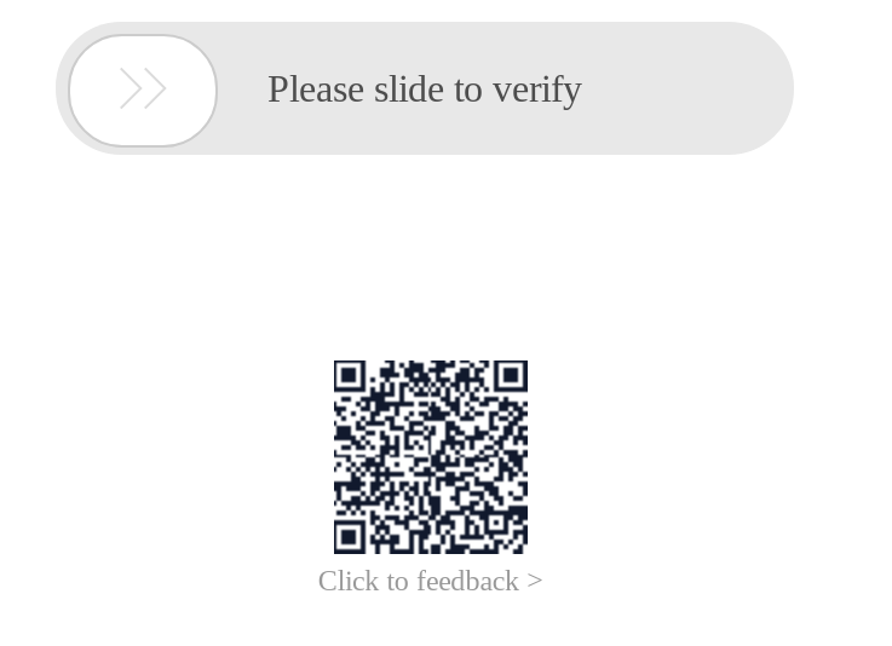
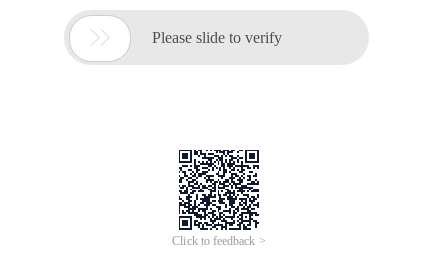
[332,358,530,556] [image] -> [178,149,260,231] [image]

